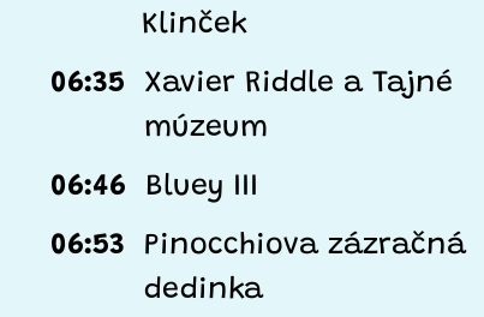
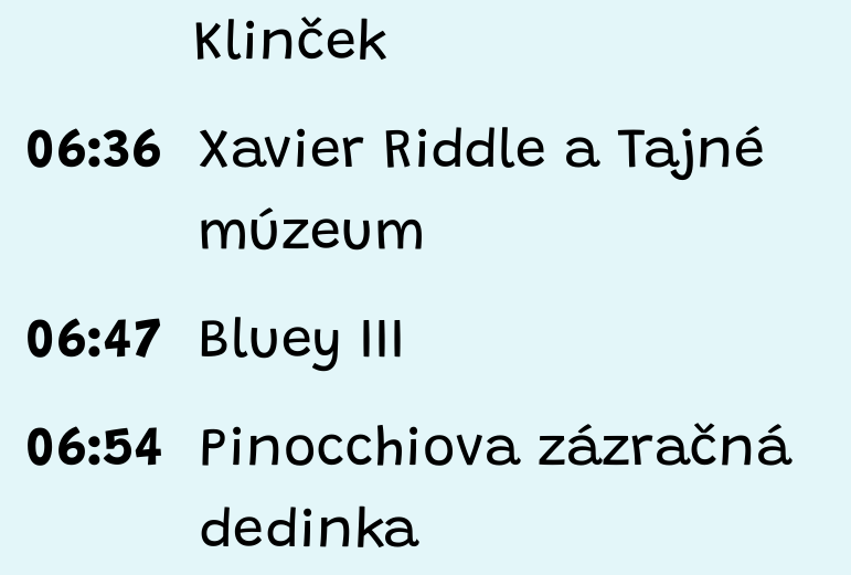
[50,70,453,100] 06:35 Xavier Riddle a Tajné -> [25,127,765,182] 06:36 Xavier Riddle a Tajné
[50,173,258,203] 06:46 Bluey III -> [25,317,405,372] 06:47 Bluey III
[50,232,466,262] 06:53 Pinocchiova zázračná -> [25,425,791,480] 06:54 Pinocchiova zázračná

